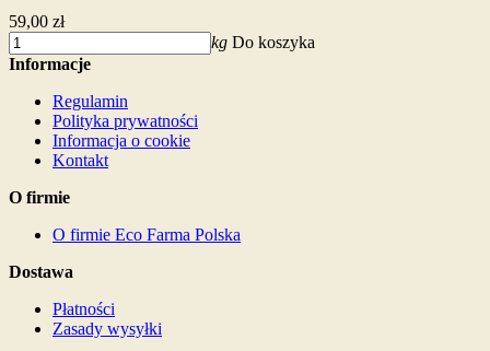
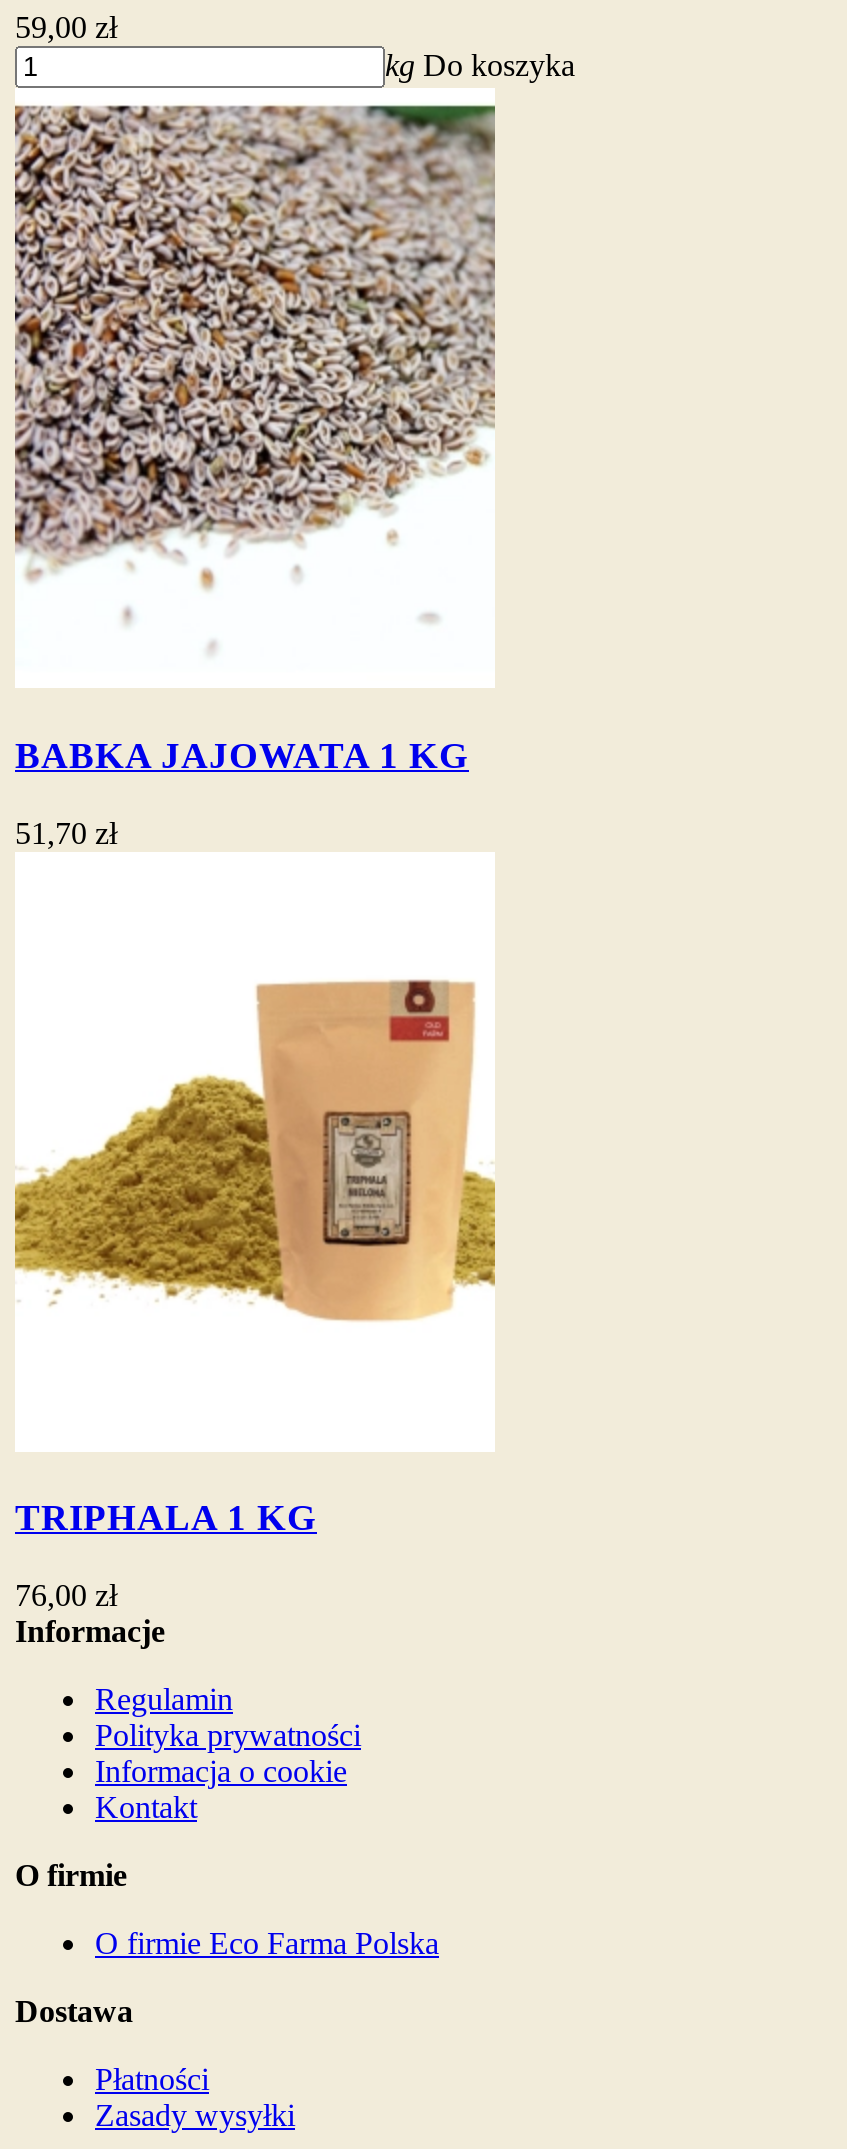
none -> [13,88,497,849] [image] | BABKA JAJOWATA 1 KG | 51,70 zł
none -> [13,852,497,1612] [image] | TRIPHALA 1 KG | 76,00 zł

